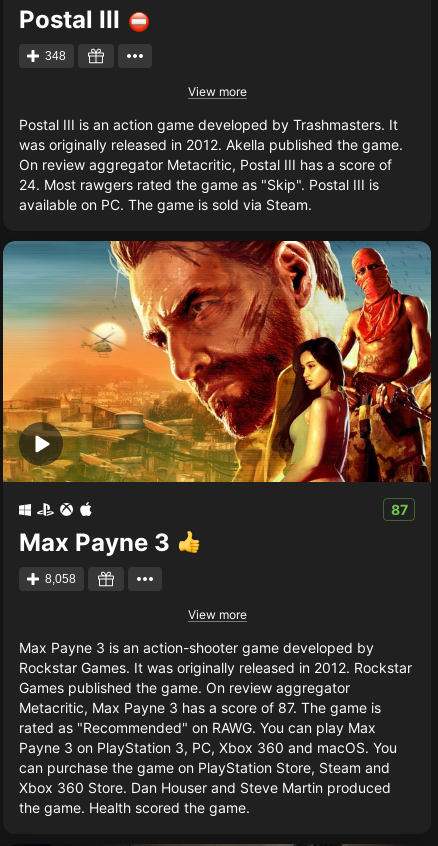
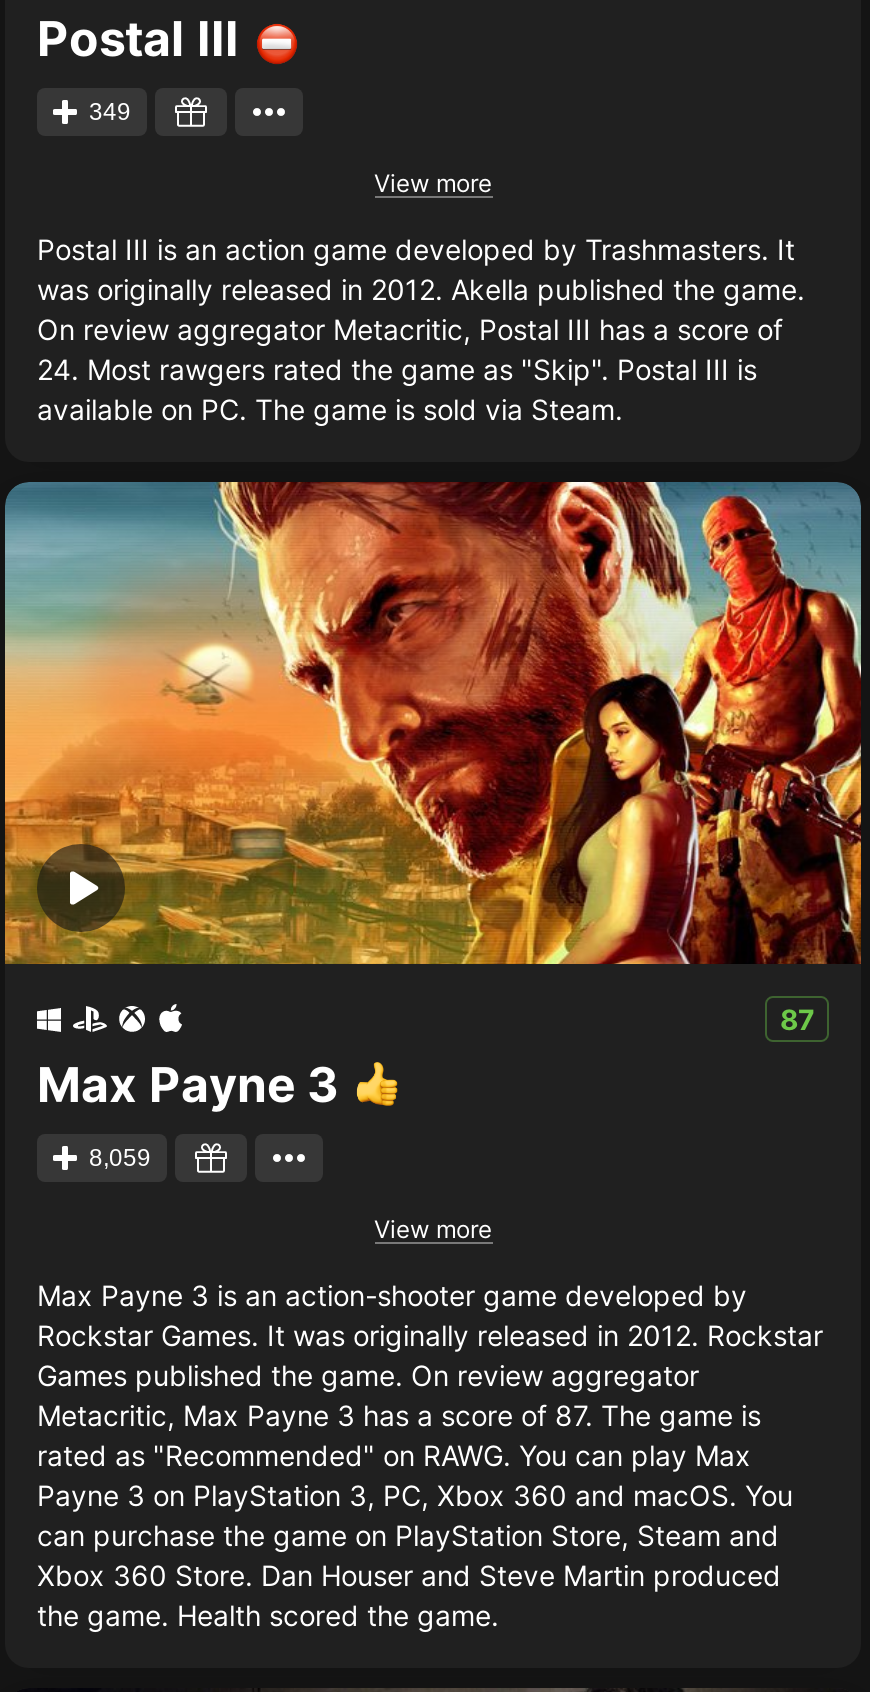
[45,49,66,63] 348 -> [89,98,131,126] 349
[45,572,76,586] 8,058 -> [89,1144,151,1172] 8,059

